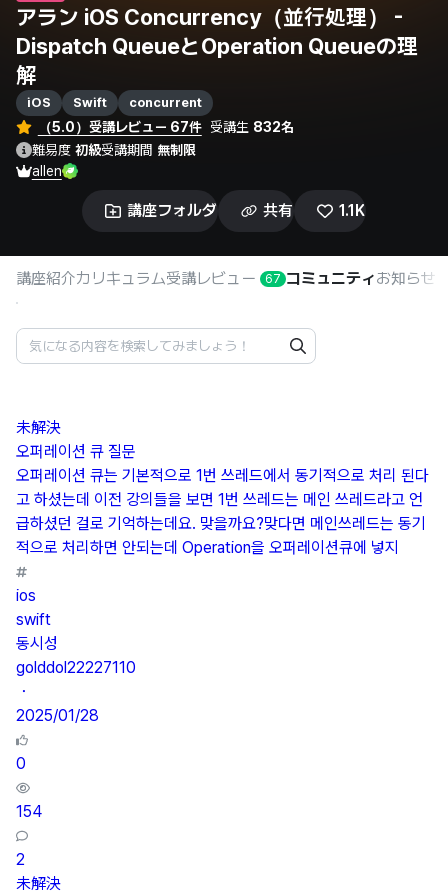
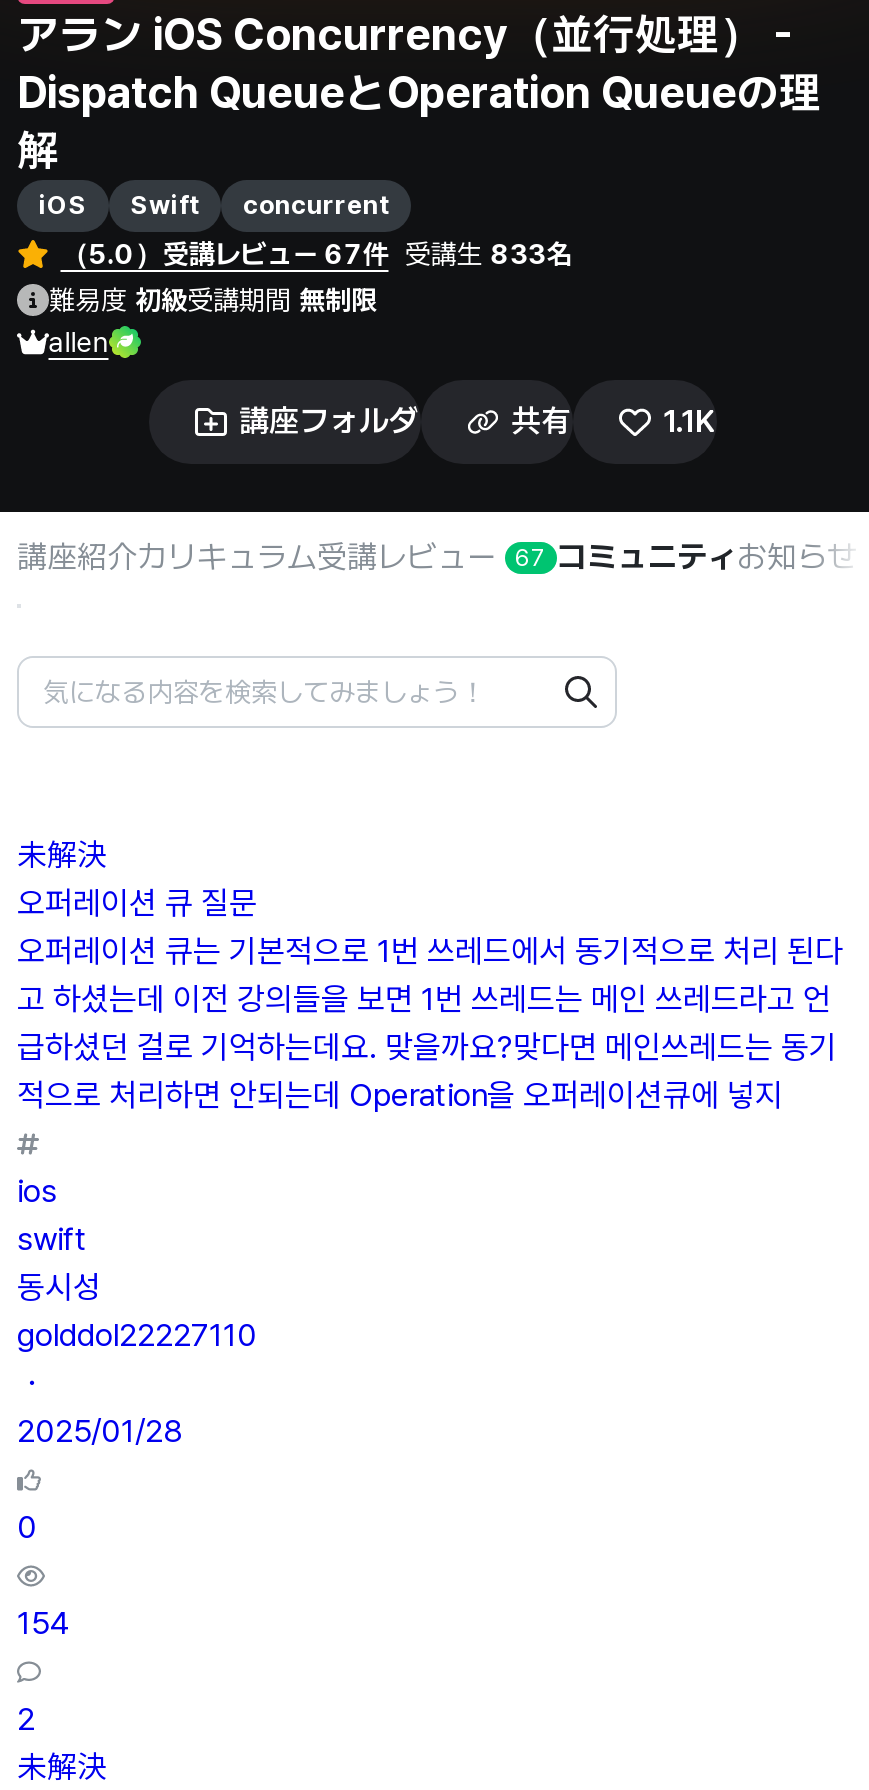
[38,119,294,135] （5.0）受講レビュー 67件 受講生 832名 -> [61,238,573,270] （5.0）受講レビュー 67件 受講生 833名

